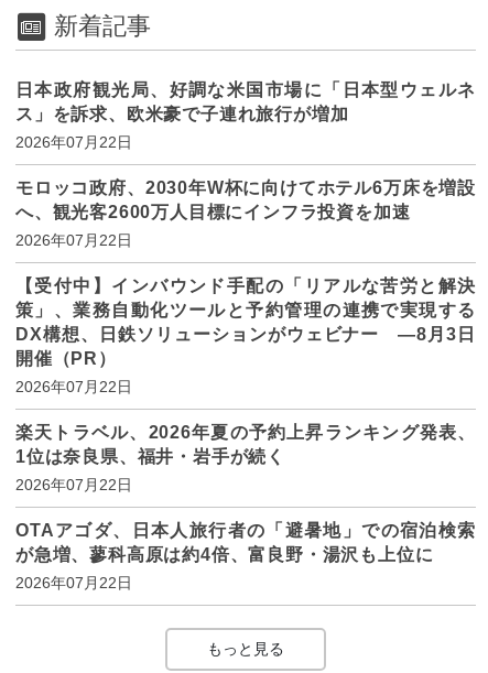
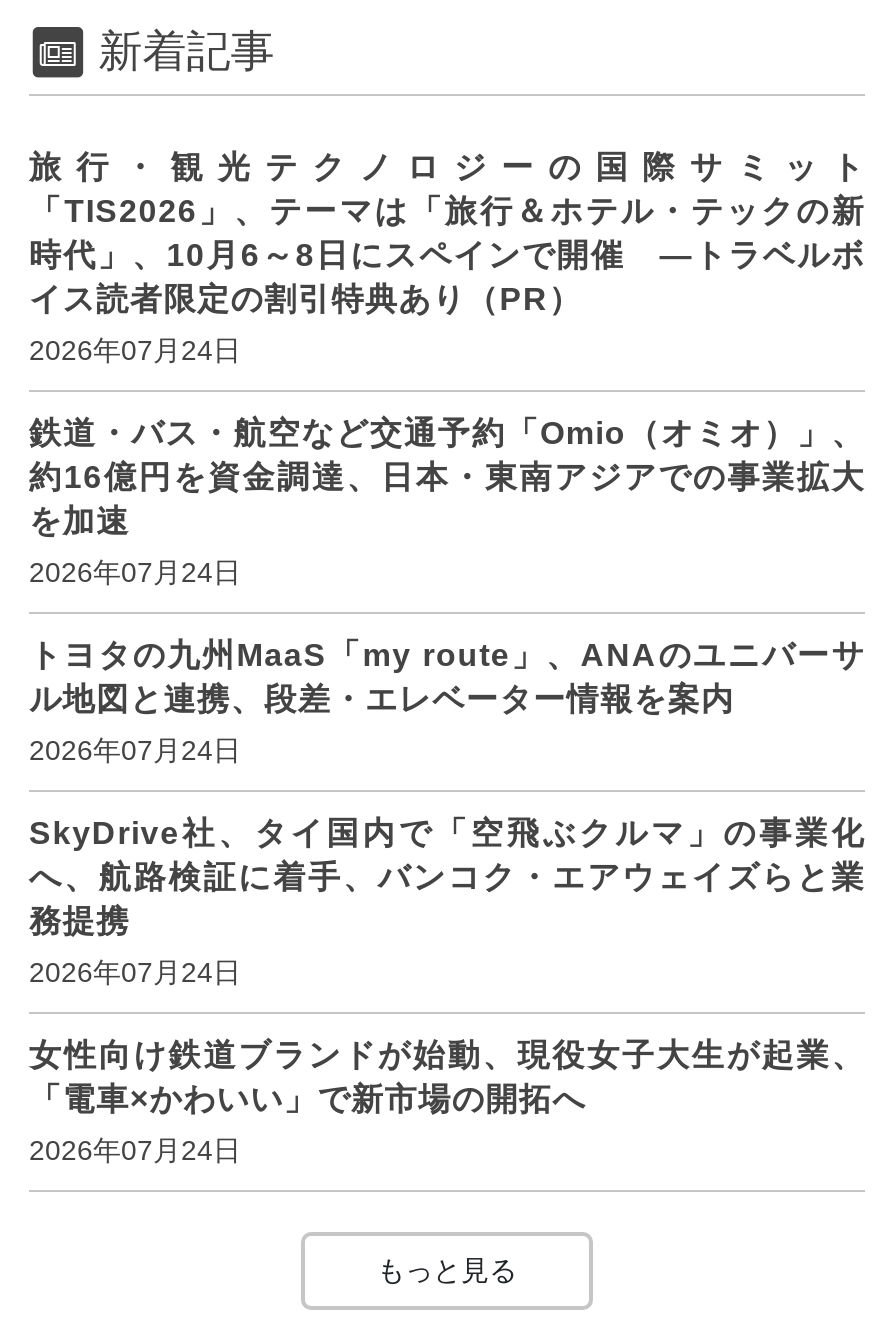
[15,81,476,124] 日本政府観光局、好調な米国市場に「日本型ウェルネ | ス」を訴求、欧米豪で子連れ旅行が増加 -> [29,150,865,316] 旅行・観光テクノロジーの国際サミット | 「TIS2026」、テーマは「旅行＆ホテル・テックの新 | 時代」、10月6～8日にスペインで開催 ―トラベルボ | イス読者限定の割引特典あり（PR）
[15,133,132,151] 2026年07月22日 -> [29,334,241,366] 2026年07月24日
[15,179,476,222] モロッコ政府、2030年W杯に向けてホテル6万床を増設 | へ、観光客2600万人目標にインフラ投資を加速 -> [29,416,865,538] 鉄道・バス・航空など交通予約「Omio（オミオ）」、 | 約16億円を資金調達、日本・東南アジアでの事業拡大 | を加速
[15,232,132,249] 2026年07月22日 -> [29,556,241,588] 2026年07月24日
[15,277,476,368] 【受付中】インバウンド手配の「リアルな苦労と解決 | 策」、業務自動化ツールと予約管理の連携で実現する | DX構想、日鉄ソリューションがウェビナー ―8月3日 | 開催（PR） -> [29,638,865,716] トヨタの九州MaaS「my route」、ANAのユニバーサ | ル地図と連携、段差・エレベーター情報を案内
[15,378,132,396] 2026年07月22日 -> [29,734,241,766] 2026年07月24日
[15,423,476,466] 楽天トラベル、2026年夏の予約上昇ランキング発表、 | 1位は奈良県、福井・岩手が続く -> [29,816,865,938] SkyDrive社、タイ国内で「空飛ぶクルマ」の事業化 | へ、航路検証に着手、バンコク・エアウェイズらと業 | 務提携
[15,476,132,494] 2026年07月22日 -> [29,956,241,988] 2026年07月24日
[15,521,476,564] OTAアゴダ、日本人旅行者の「避暑地」での宿泊検索 | が急増、蓼科高原は約4倍、富良野・湯沢も上位に -> [29,1038,865,1116] 女性向け鉄道ブランドが始動、現役女子大生が起業、 | 「電車×かわいい」で新市場の開拓へ
[15,574,132,592] 2026年07月22日 -> [29,1134,241,1166] 2026年07月24日

